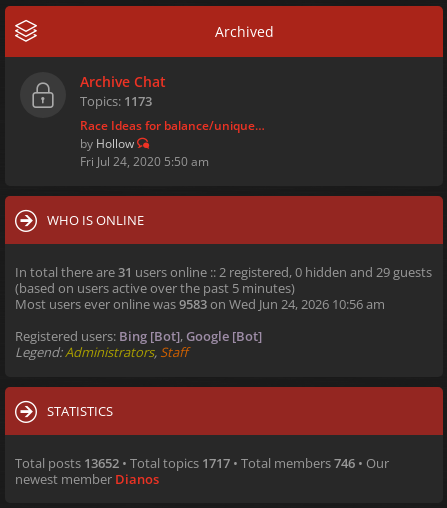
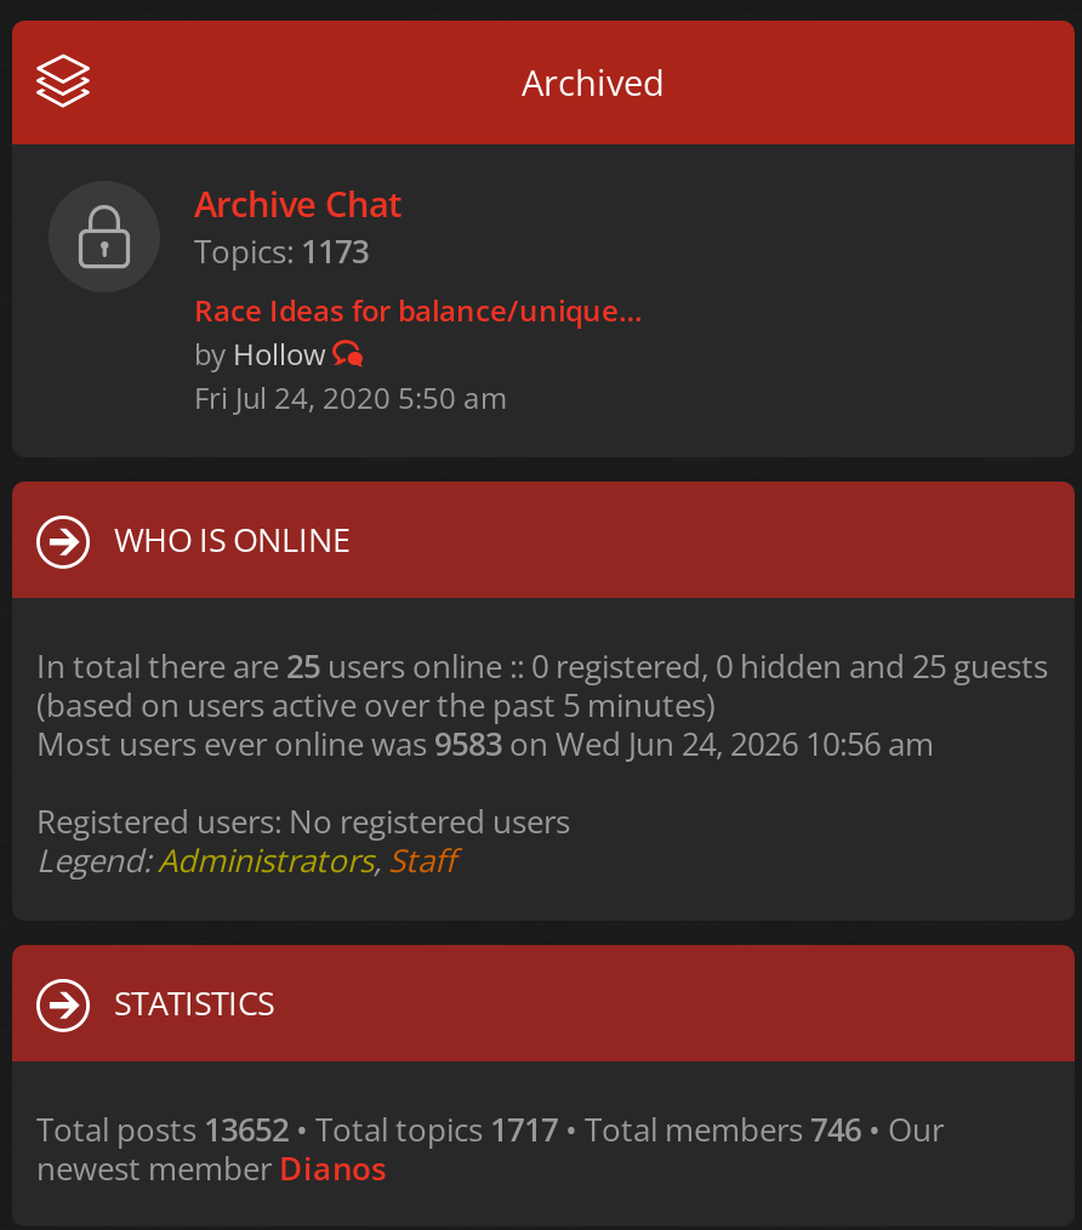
[15,263,432,281] In total there are 31 users online :: 2 registered, 0 hidden and 29 guests -> [36,644,1048,688] In total there are 25 users online :: 0 registered, 0 hidden and 25 guests
[15,327,262,345] Registered users: Bing [Bot], Google [Bot] -> [36,799,570,843] Registered users: No registered users

